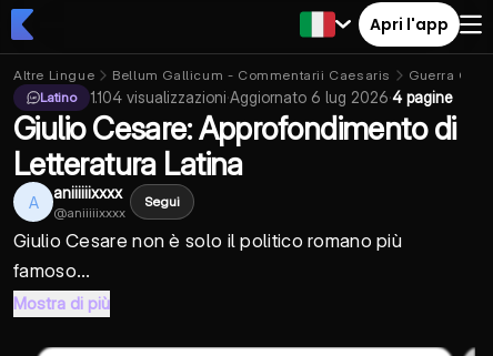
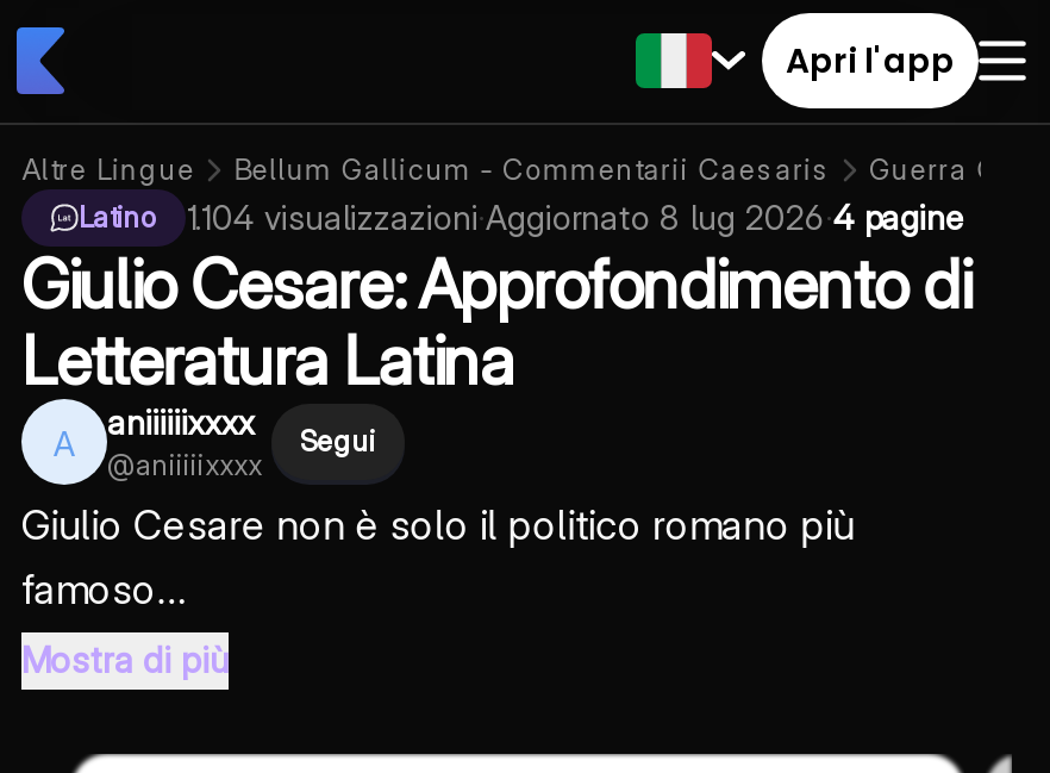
[90,88,452,106] 1.104 visualizzazioni · Aggiornato 6 lug 2026 · 4 pagine -> [186,197,962,237] 1.104 visualizzazioni · Aggiornato 8 lug 2026 · 4 pagine

